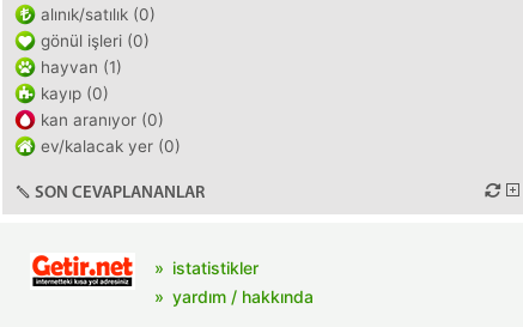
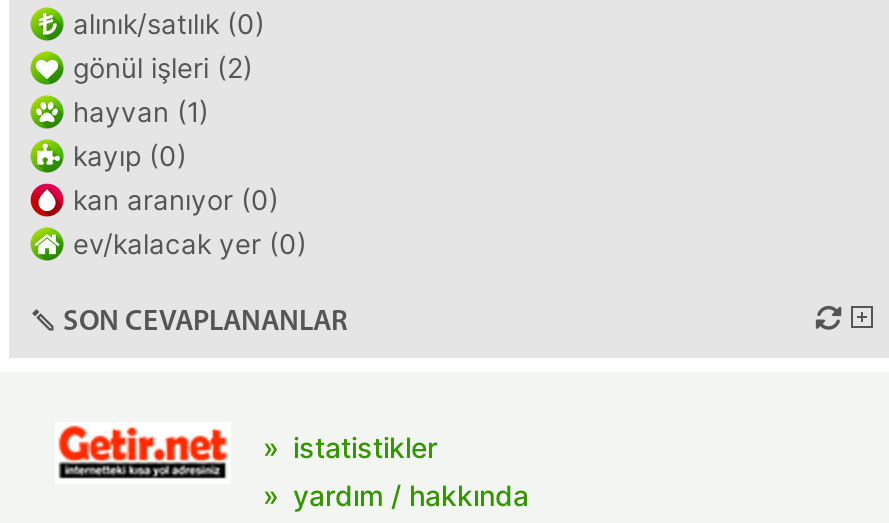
[41,31,150,50] gönül işleri (0) -> [73,52,253,84] gönül işleri (2)

